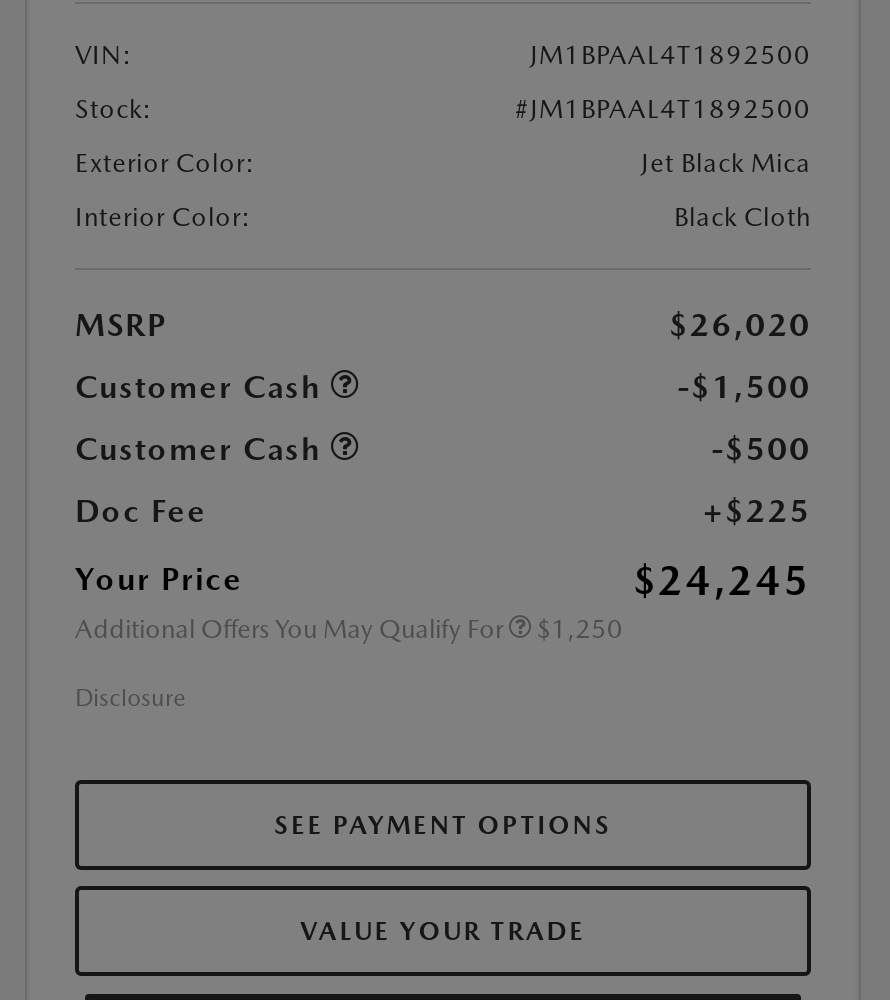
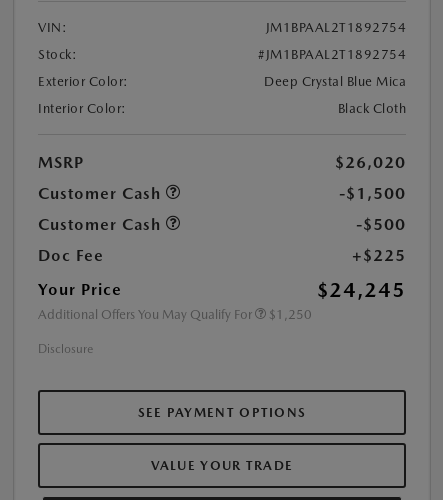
[530,40,811,70] JM1BPAAL4T1892500 -> [265,20,406,35] JM1BPAAL2T1892754
[515,94,811,124] #JM1BPAAL4T1892500 -> [258,47,406,62] #JM1BPAAL2T1892754
[641,148,811,178] Jet Black Mica -> [264,74,406,89] Deep Crystal Blue Mica

